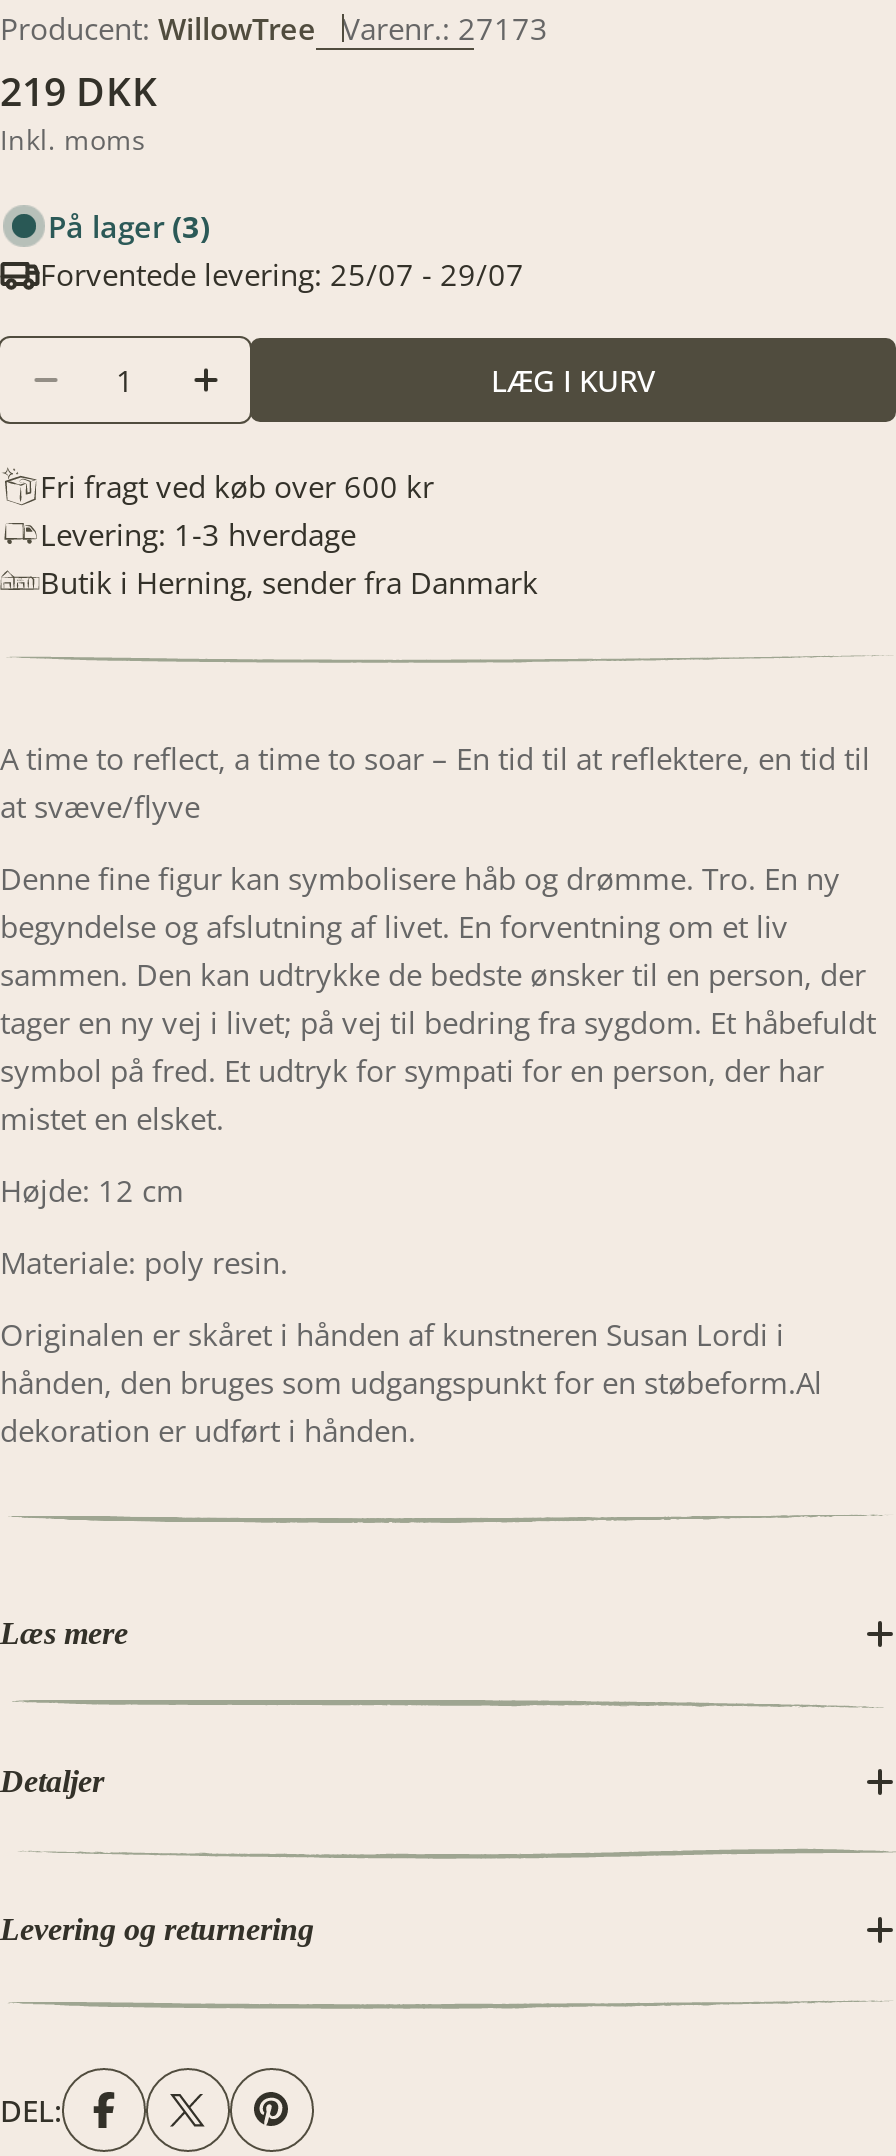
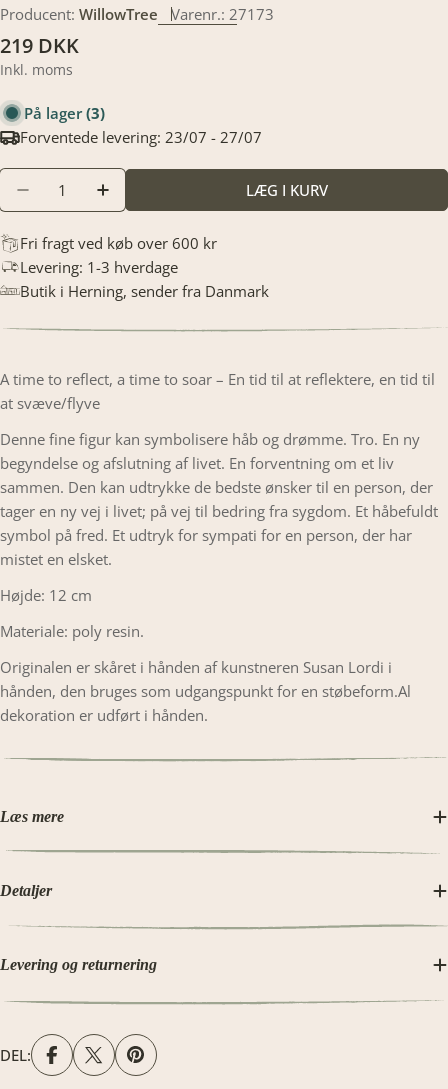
[40,255,524,295] Forventede levering: 25/07 - 29/07 -> [20,127,262,147] Forventede levering: 23/07 - 27/07

